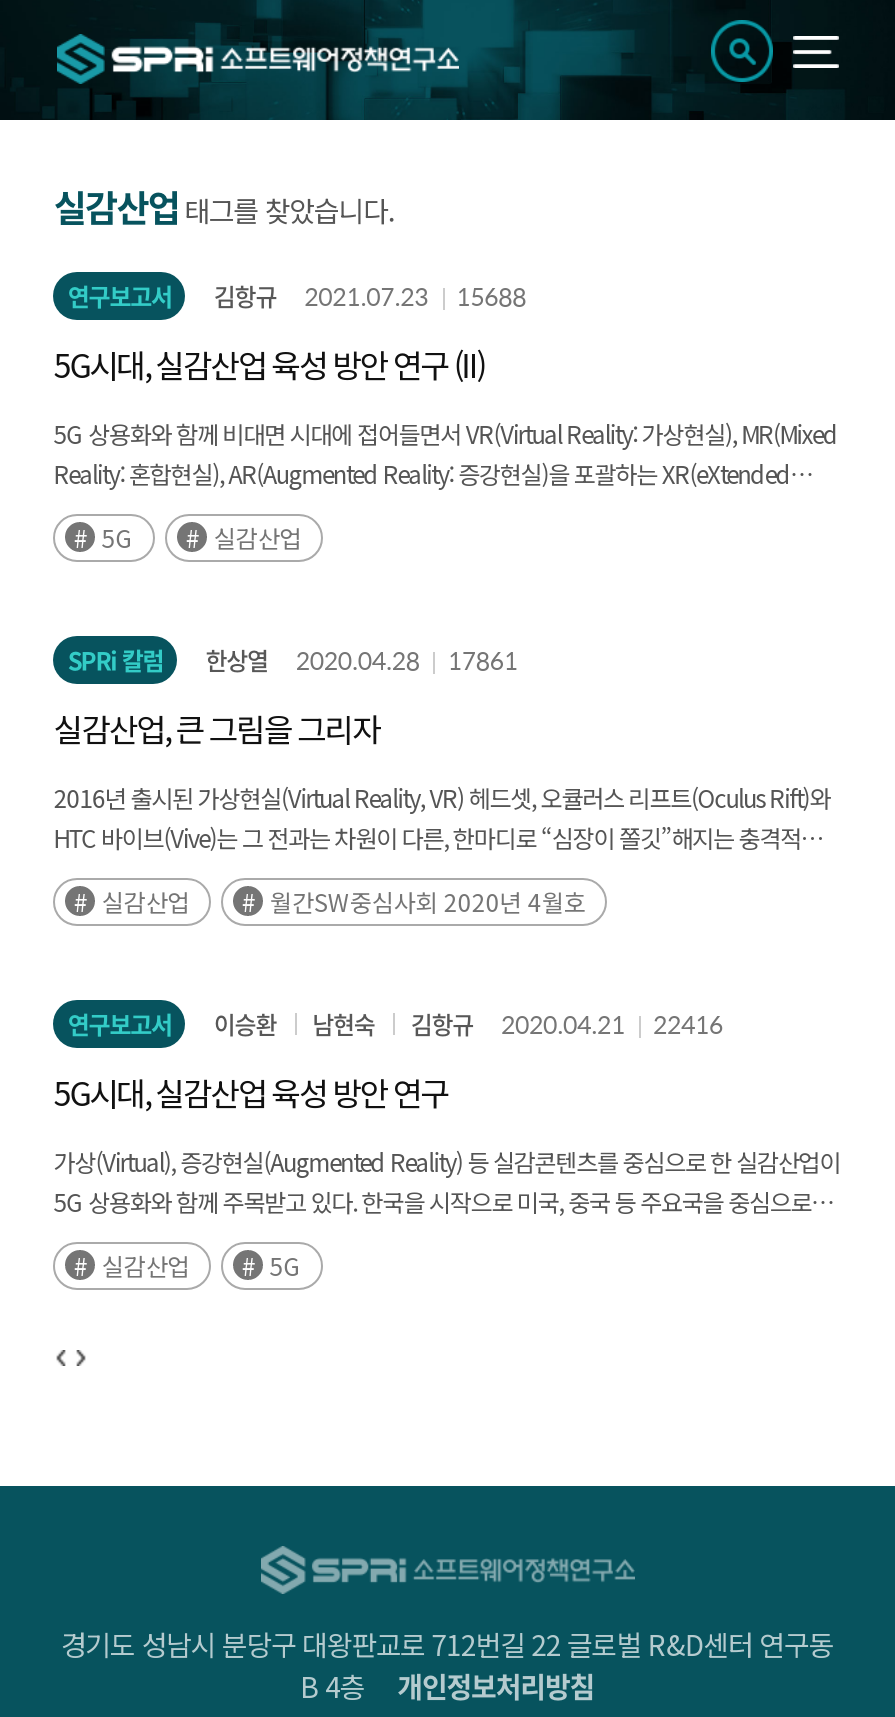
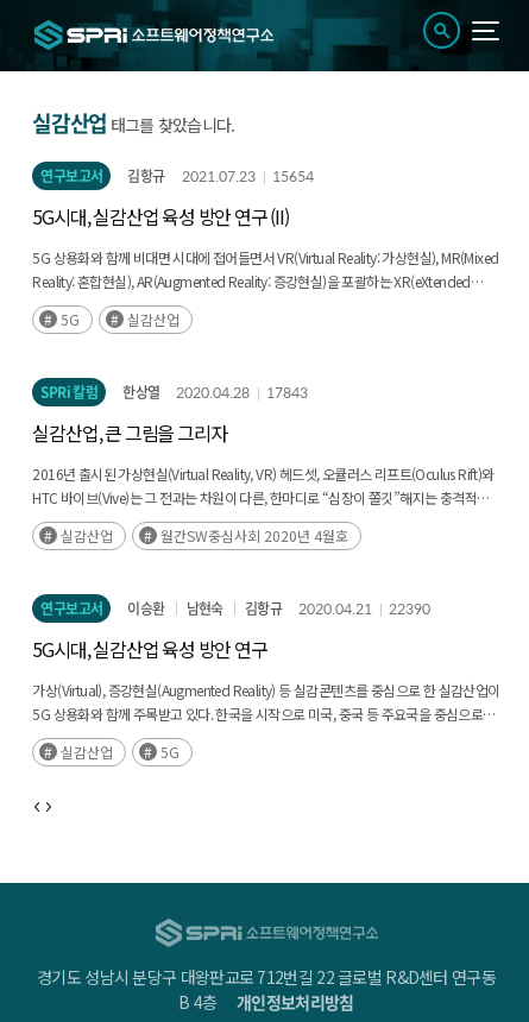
[68,278,526,314] 연구보고서 김항규 2021.07.23 15688 -> [41,165,313,187] 연구보고서 김항규 2021.07.23 15654
[448,642,518,678] 17861 -> [267,381,308,403] 17843
[68,1006,723,1042] 연구보고서 이승환 남현숙 김항규 2020.04.21 22416 -> [41,598,430,619] 연구보고서 이승환 남현숙 김항규 2020.04.21 22390

